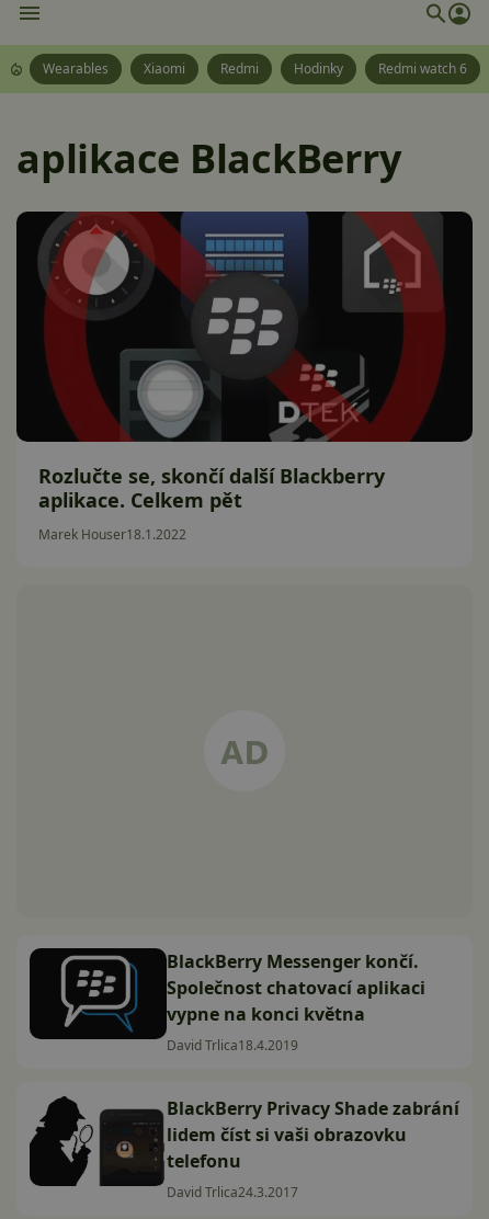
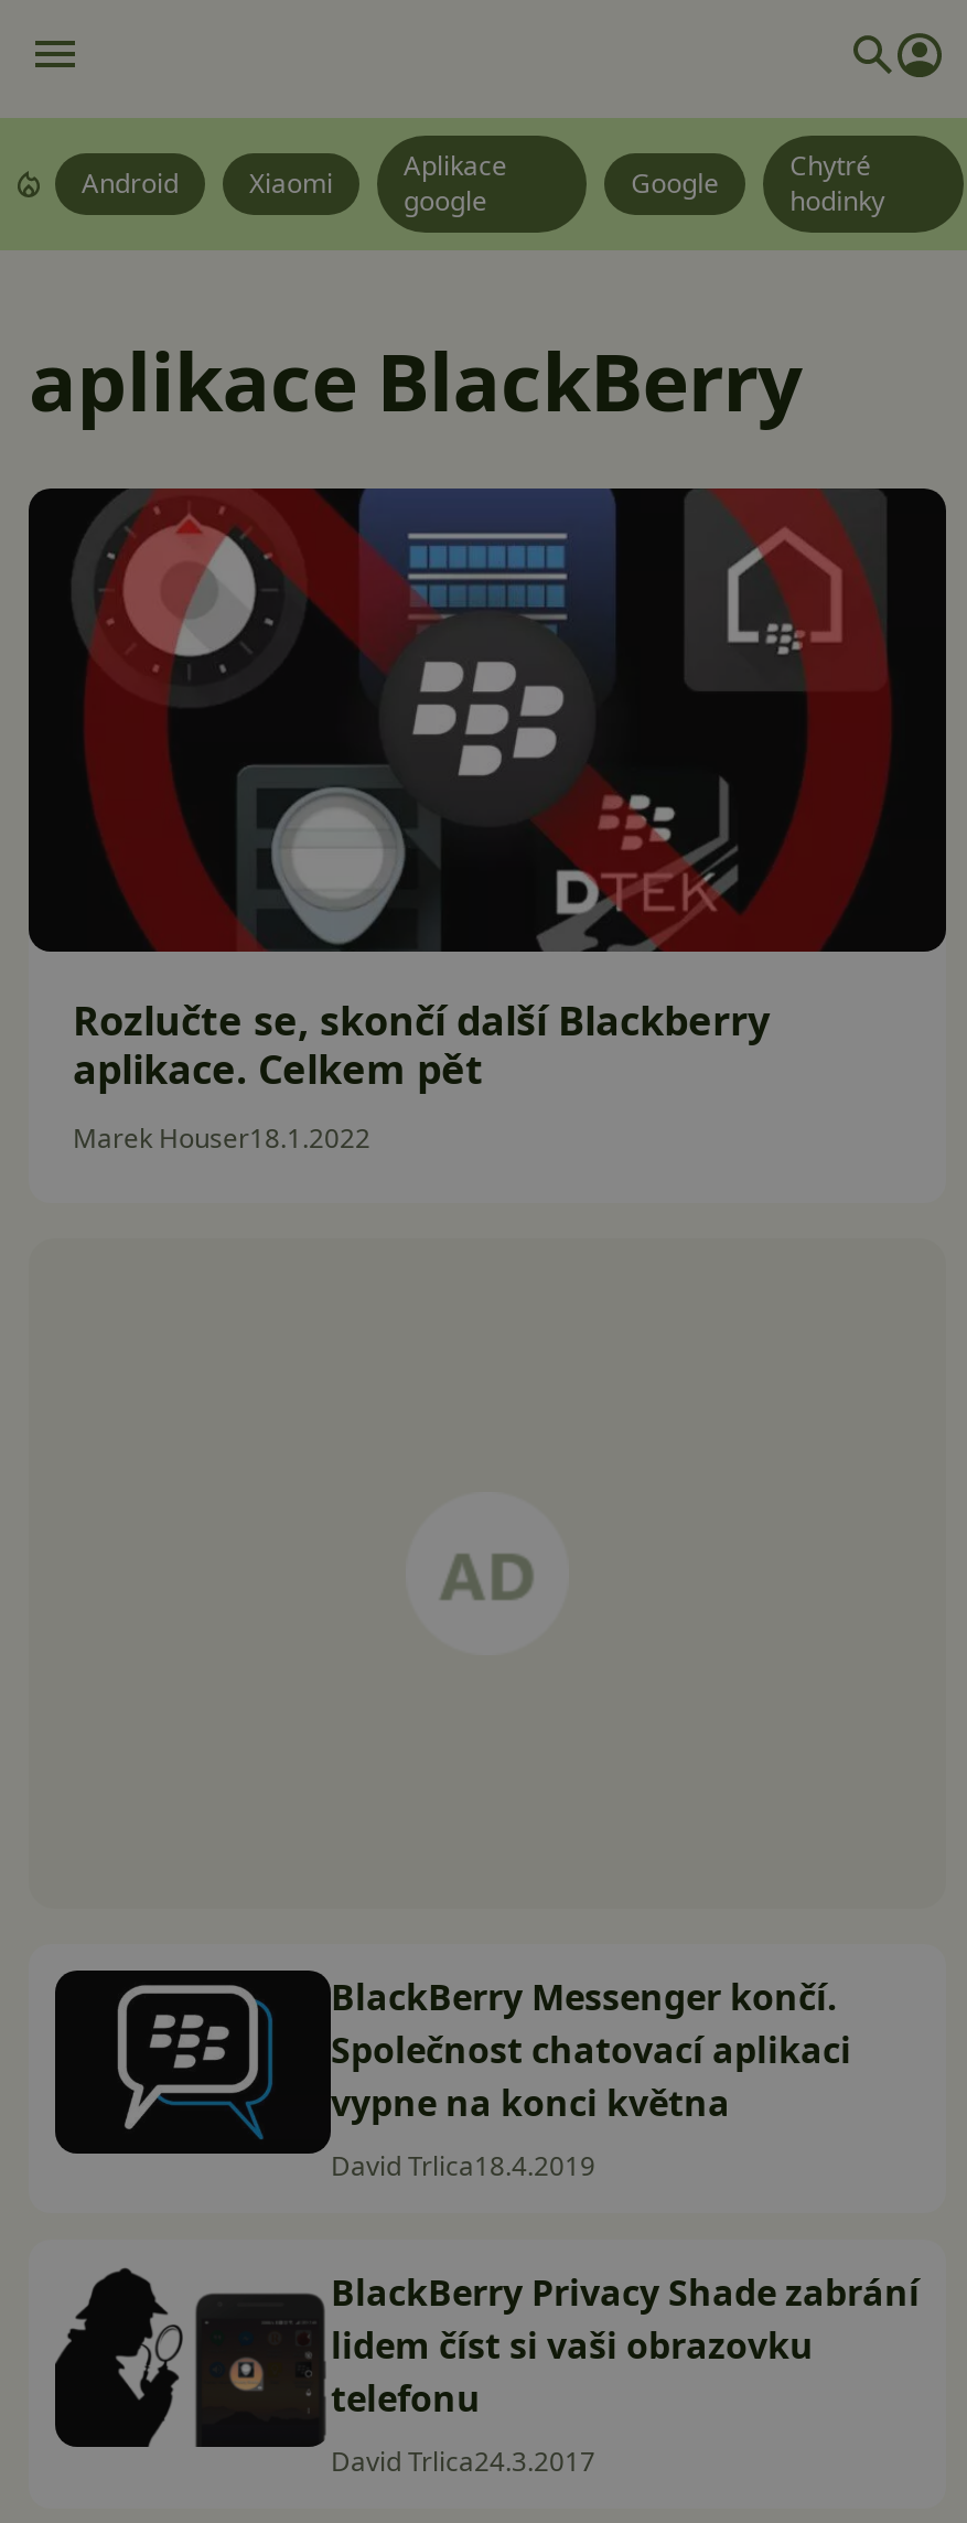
[43,59,109,78] Wearables -> [82,164,179,202] Android
[220,59,467,78] Redmi | Hodinky | Redmi watch 6 -> [404,147,885,219] Aplikace | google | Google | Chytré | hodinky

